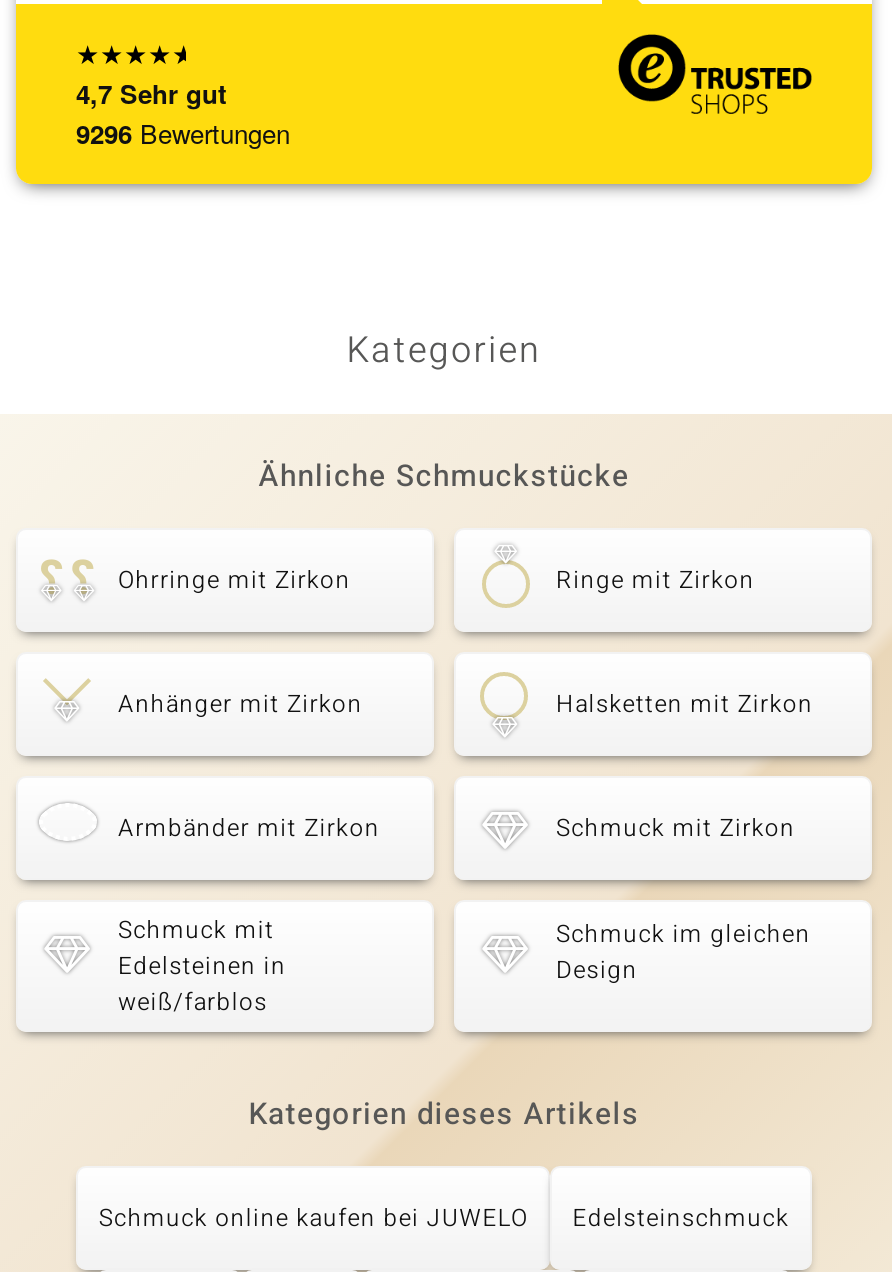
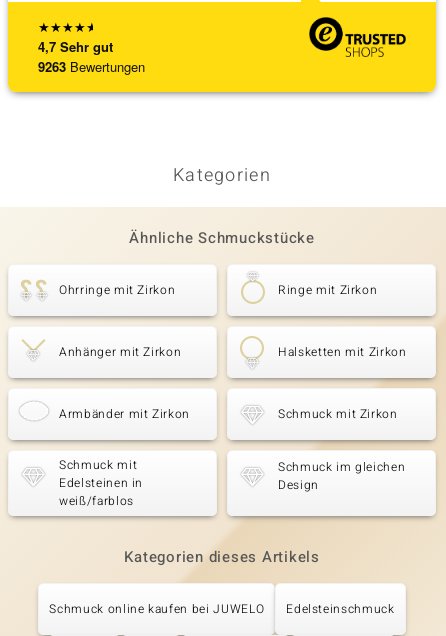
[76,114,290,152] 9296 Bewertungen -> [38,57,145,76] 9263 Bewertungen

